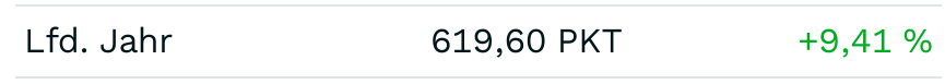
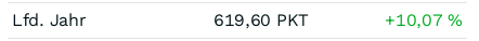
[798,20,933,61] +9,41% -> [385,10,463,30] +10,07%

